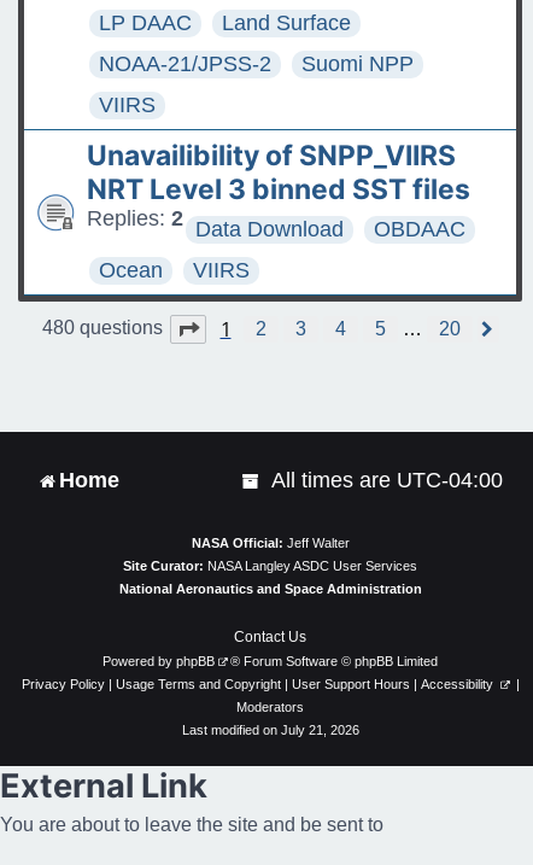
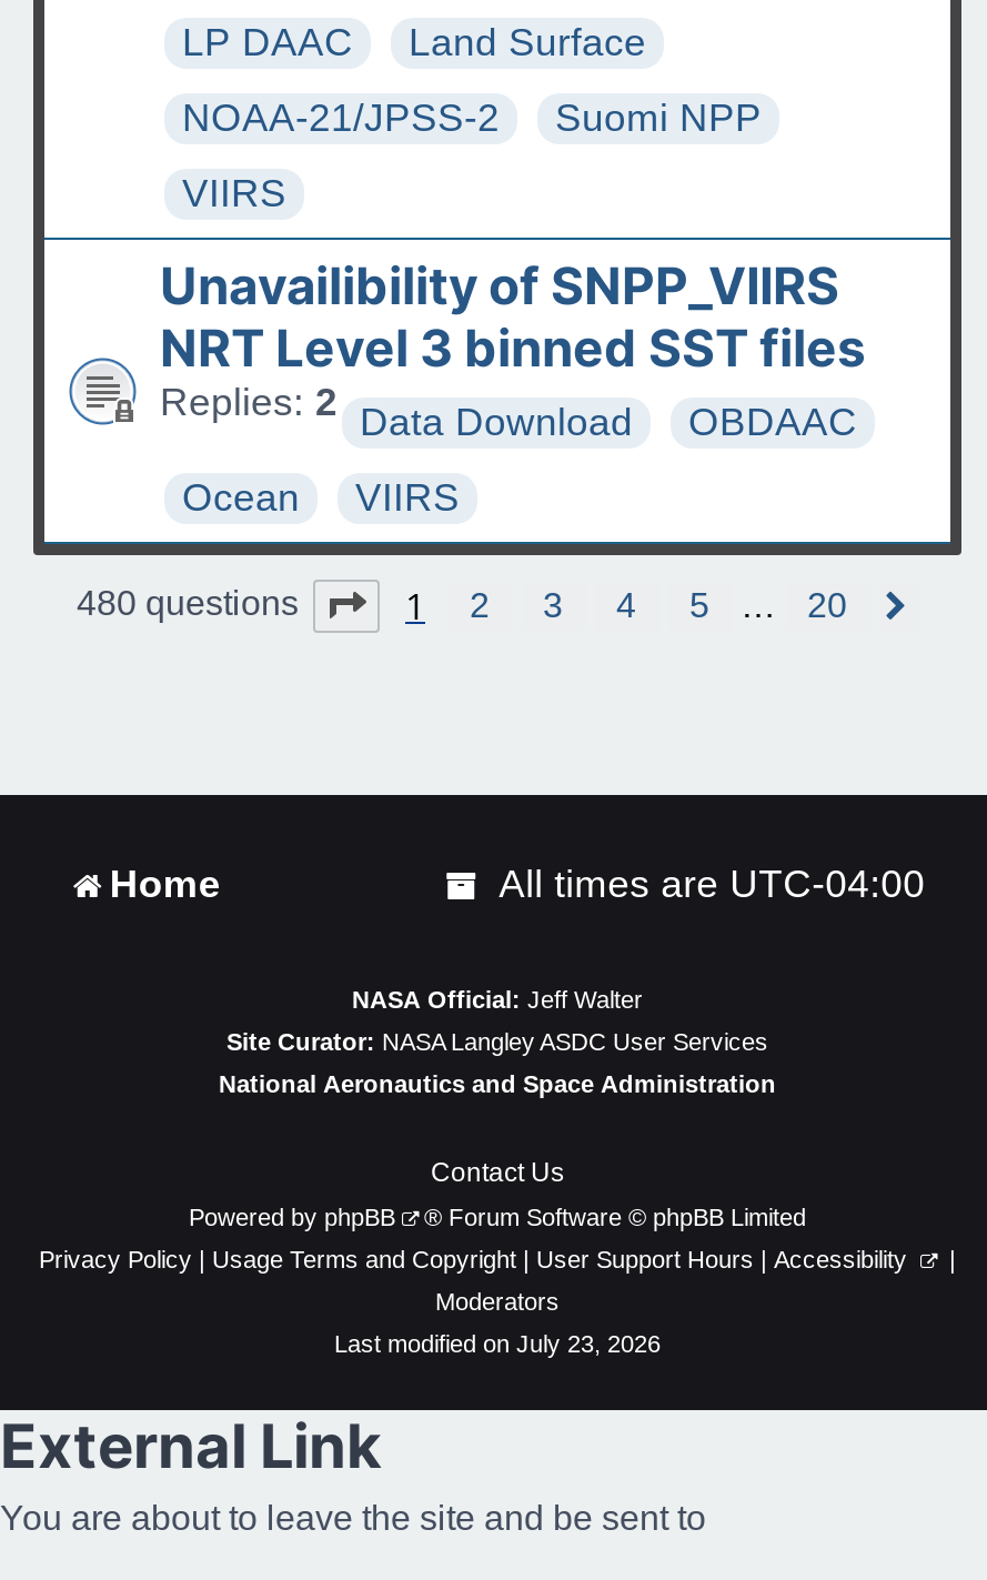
[181,723,359,737] Last modified on July 21, 2026 -> [334,1331,661,1357] Last modified on July 23, 2026

